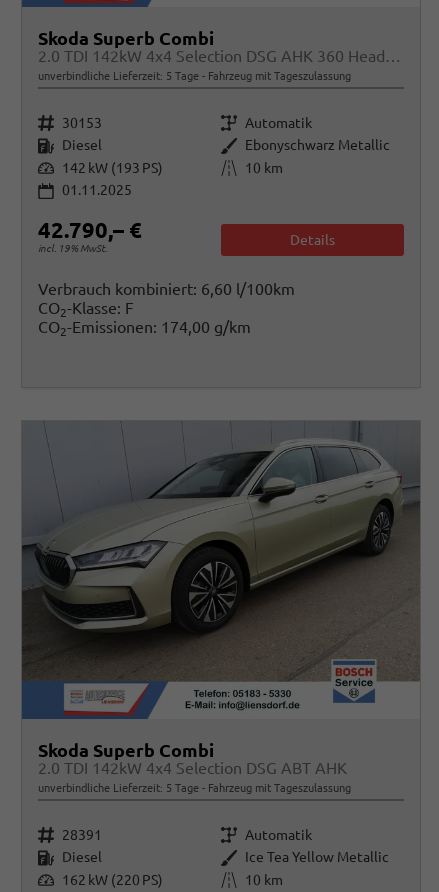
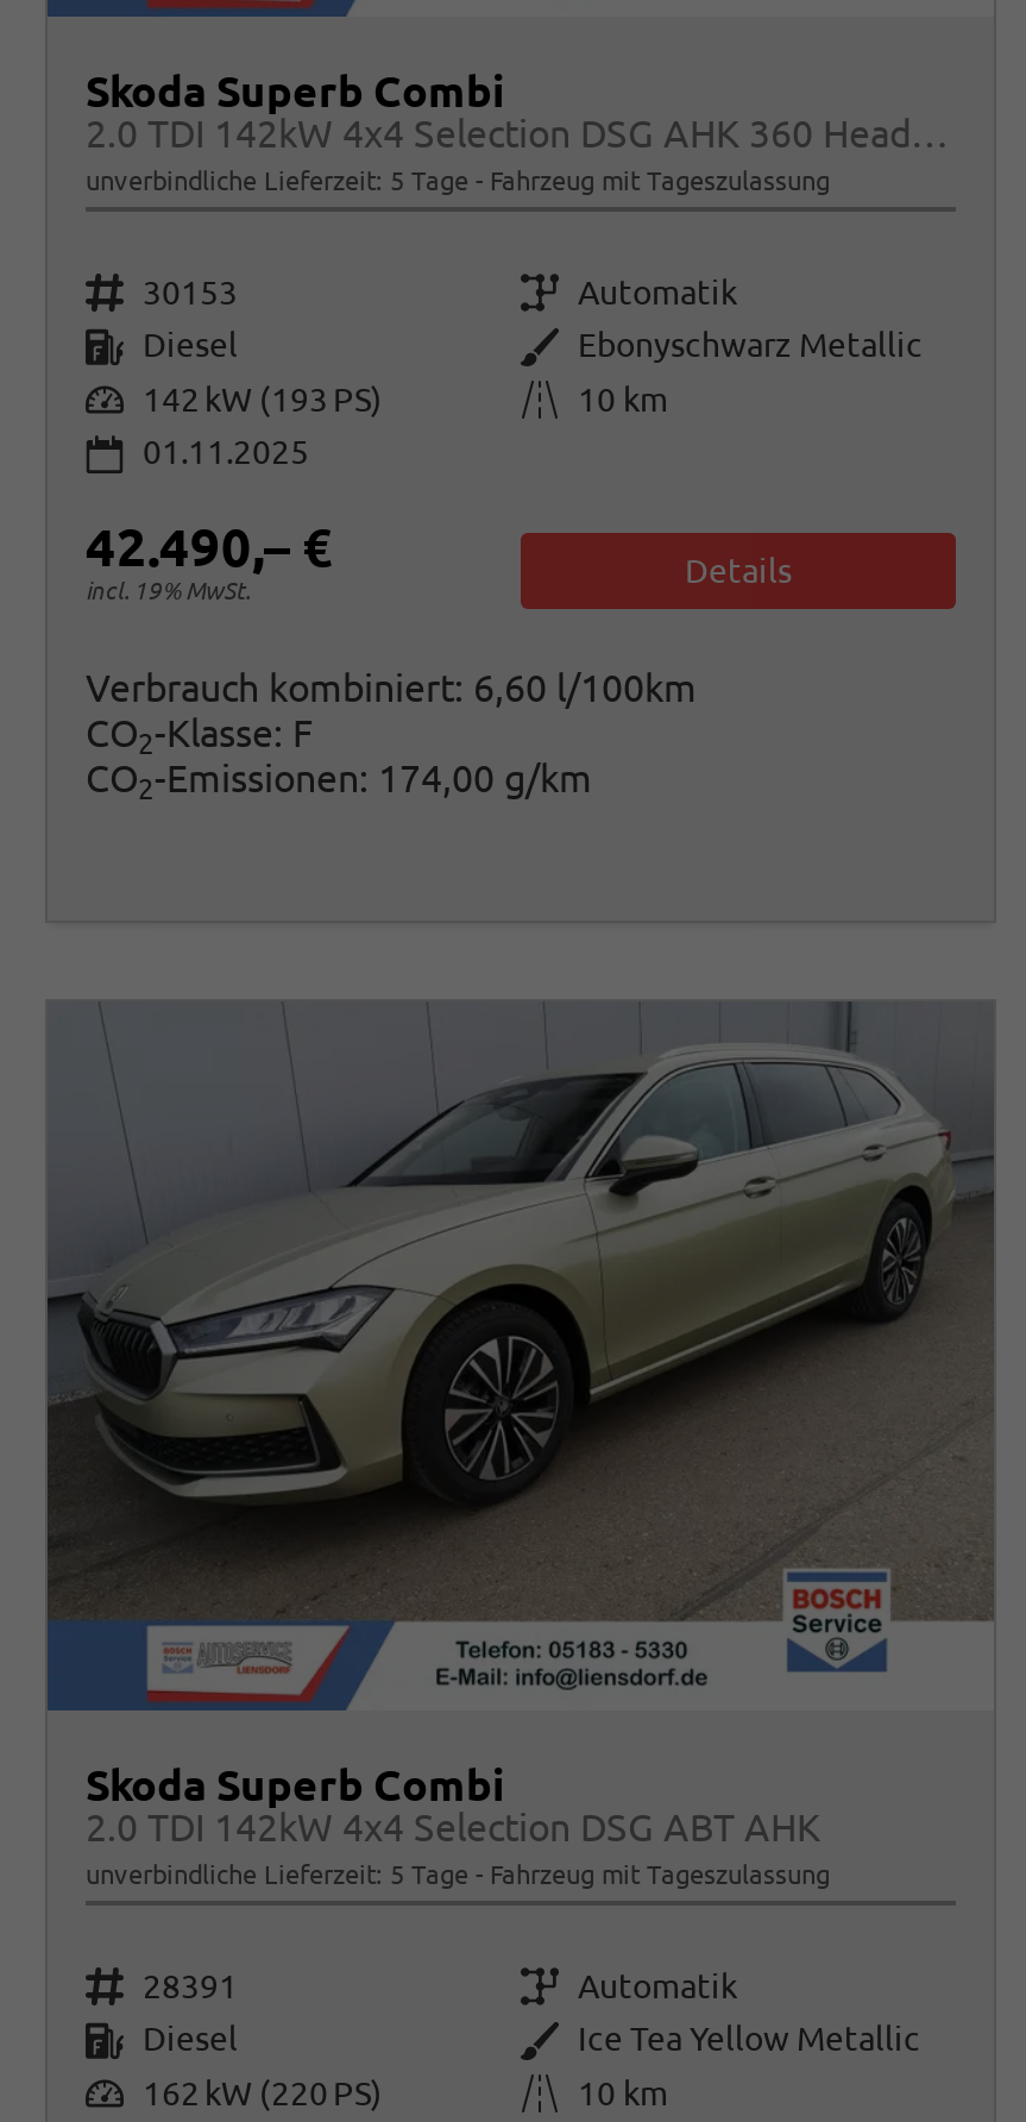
[38,217,142,242] 42.790,– € -> [86,516,333,576] 42.490,– €

